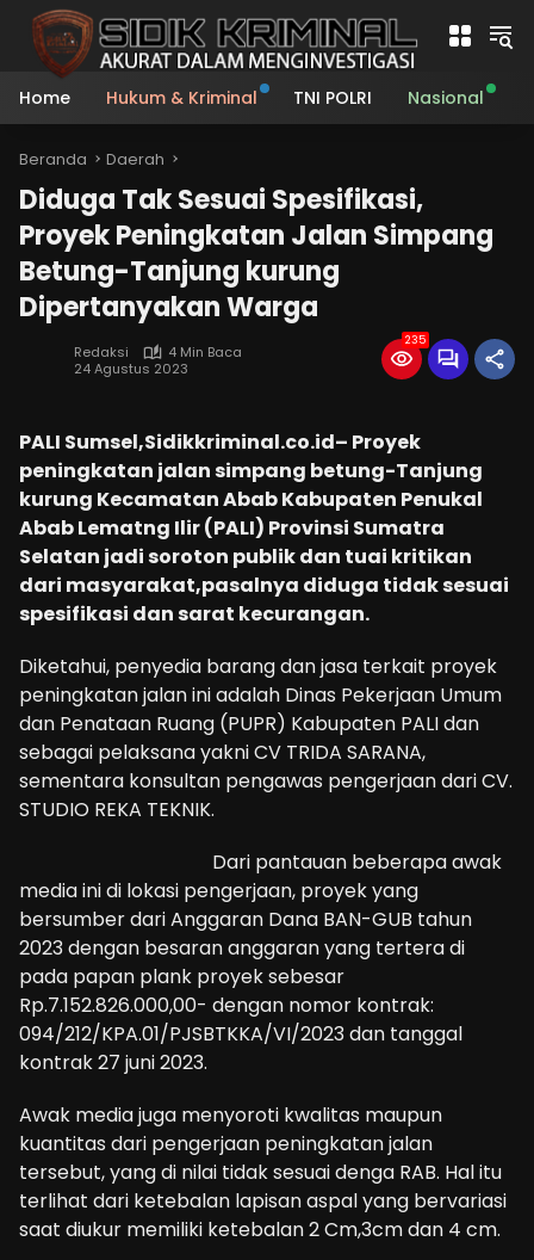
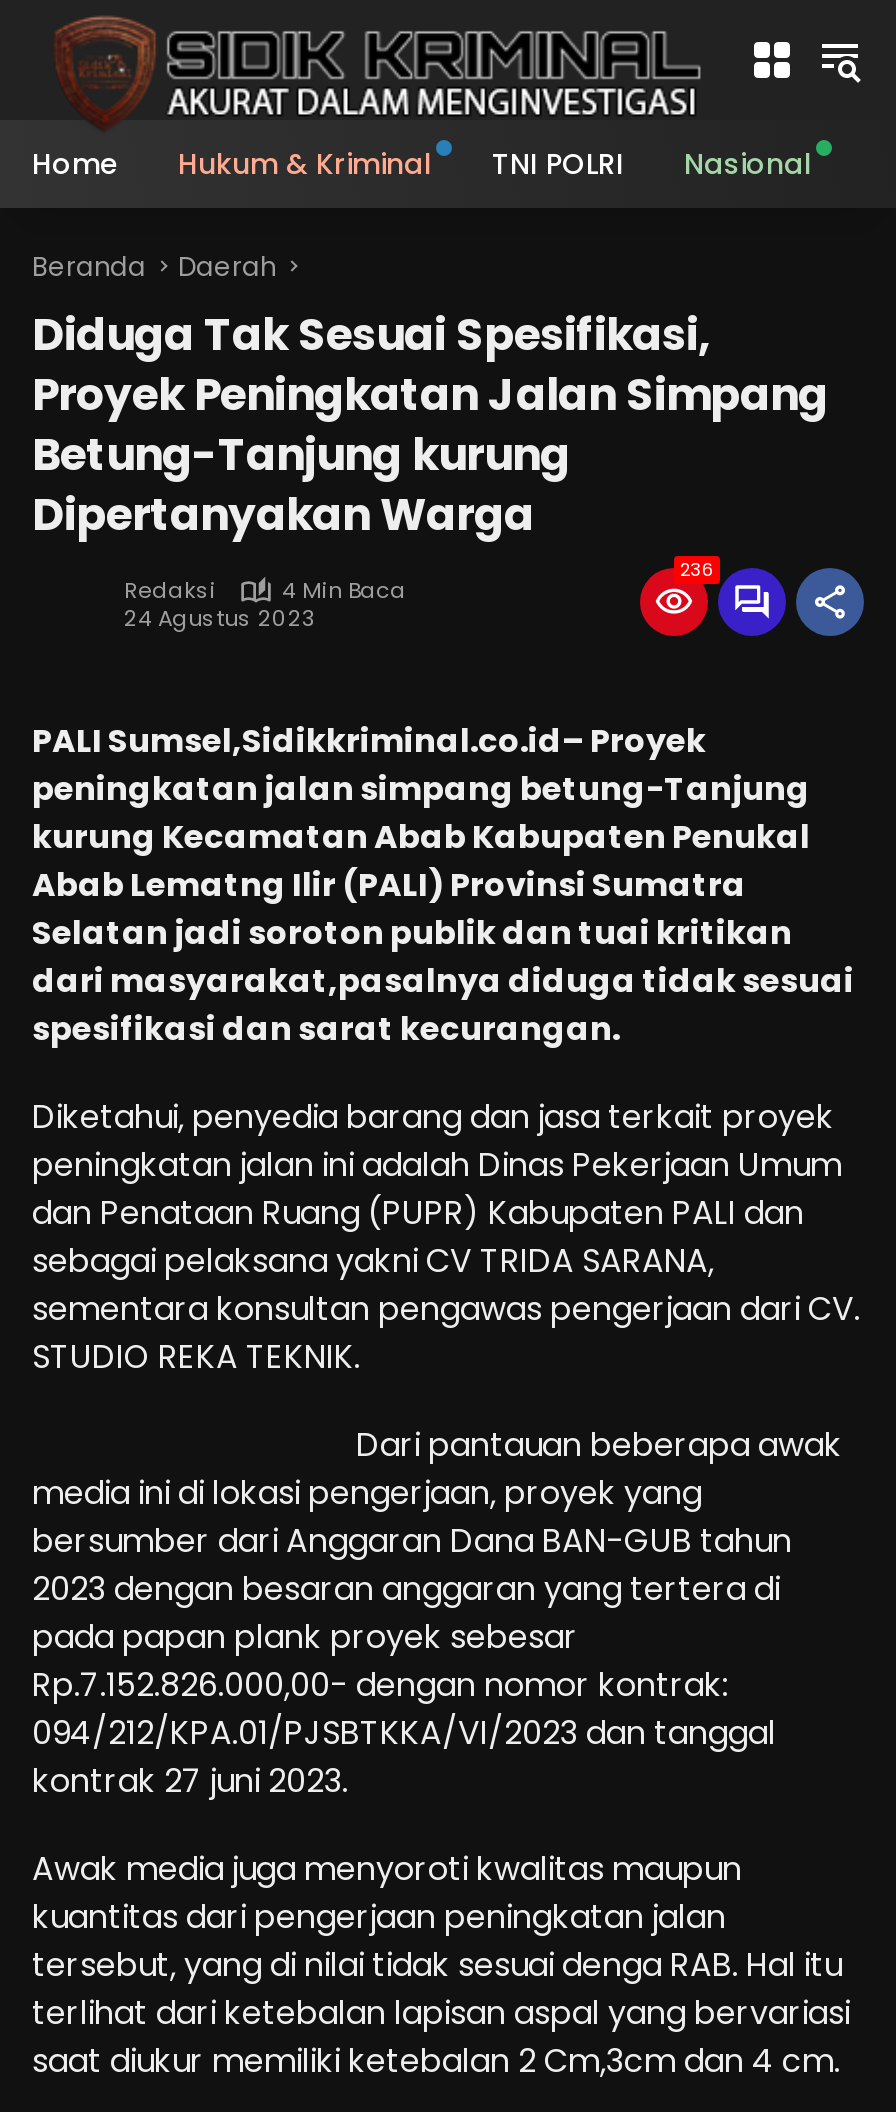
[405,333,426,347] 235 -> [680,558,714,582] 236

